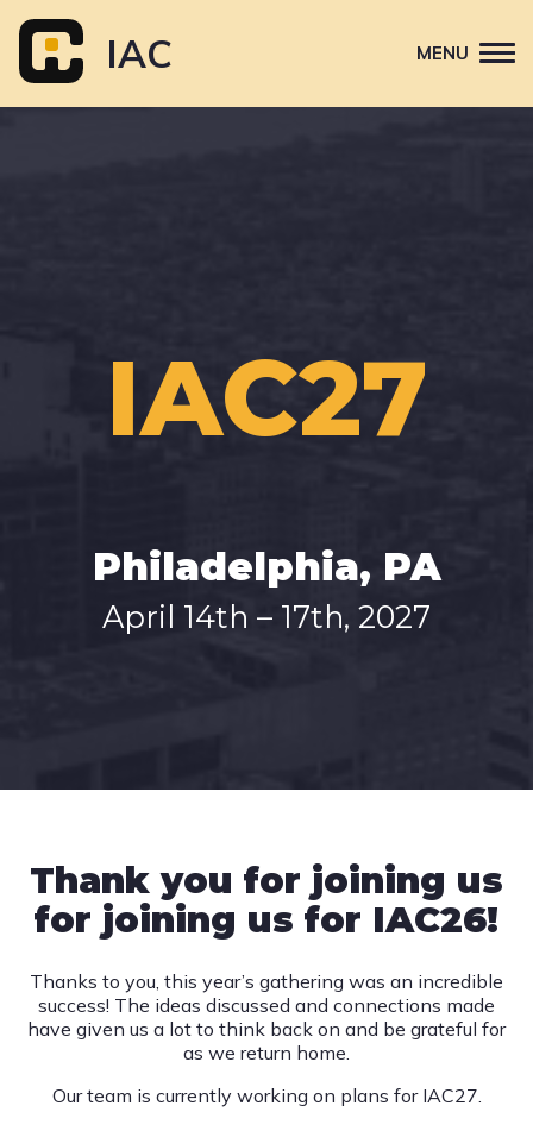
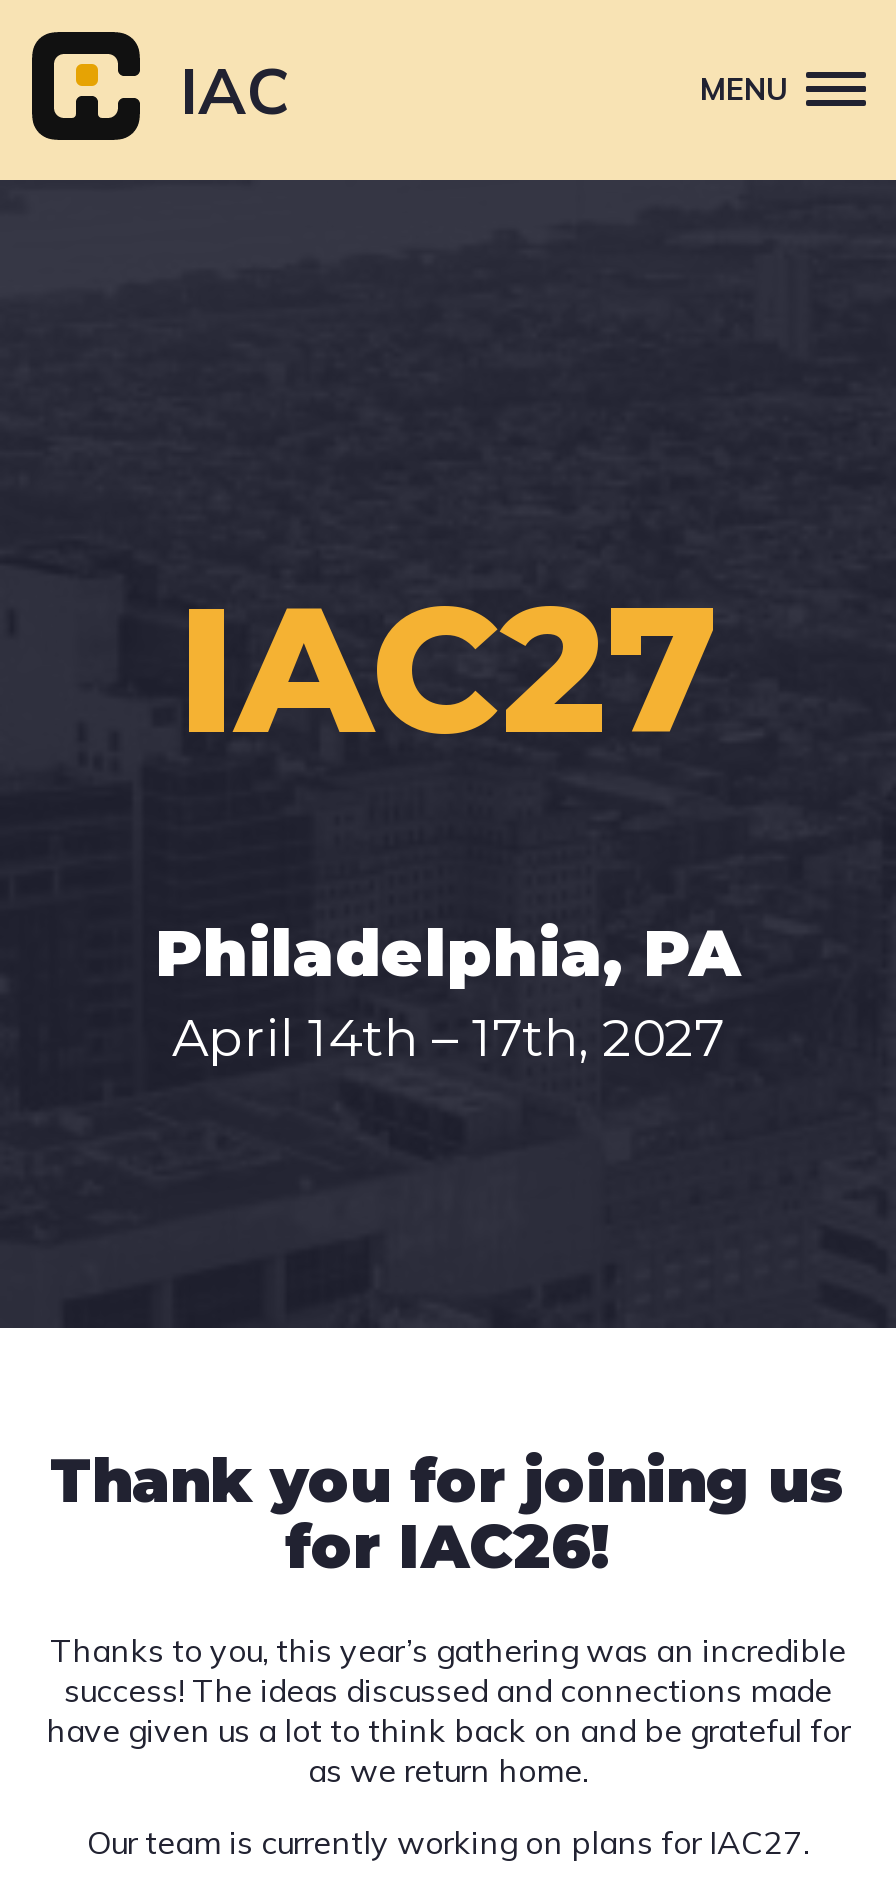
[35,898,498,942] for joining us for IAC26! -> [285,1510,611,1584] for IAC26!

